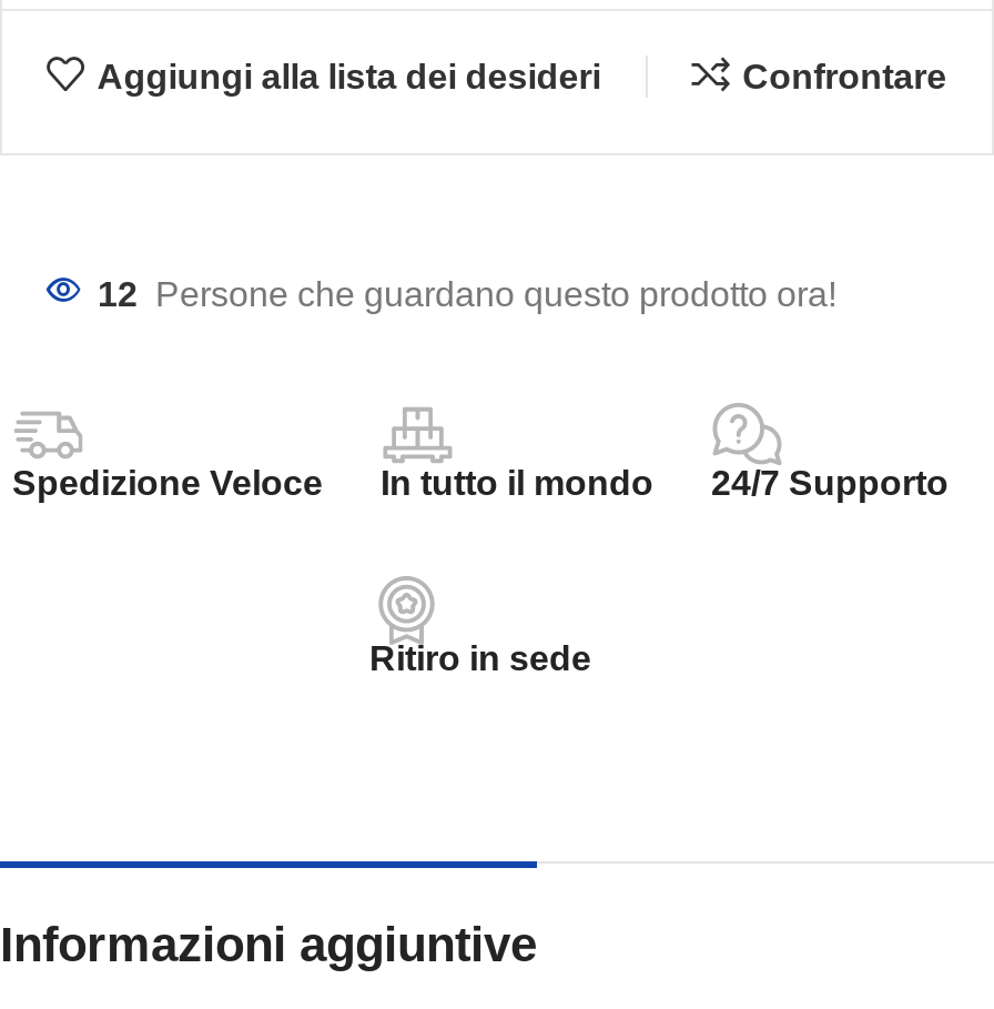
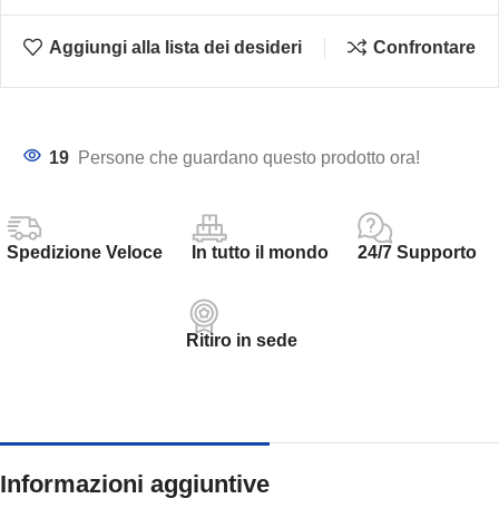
[98,276,836,314] 12 Persone che guardano questo prodotto ora! -> [49,148,420,167] 19 Persone che guardano questo prodotto ora!

